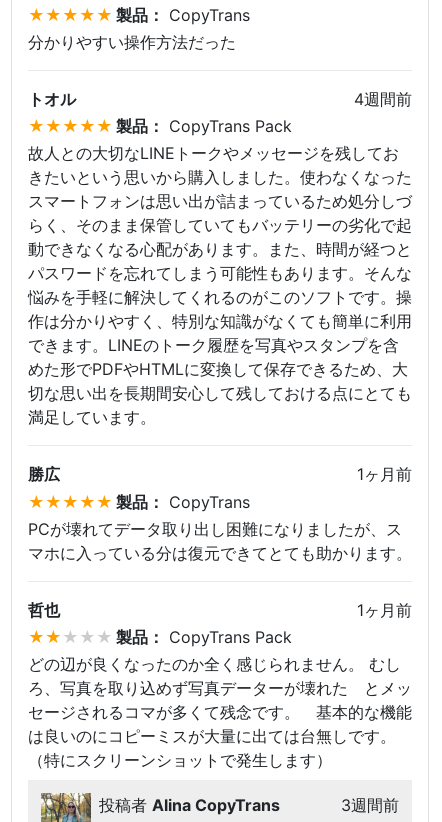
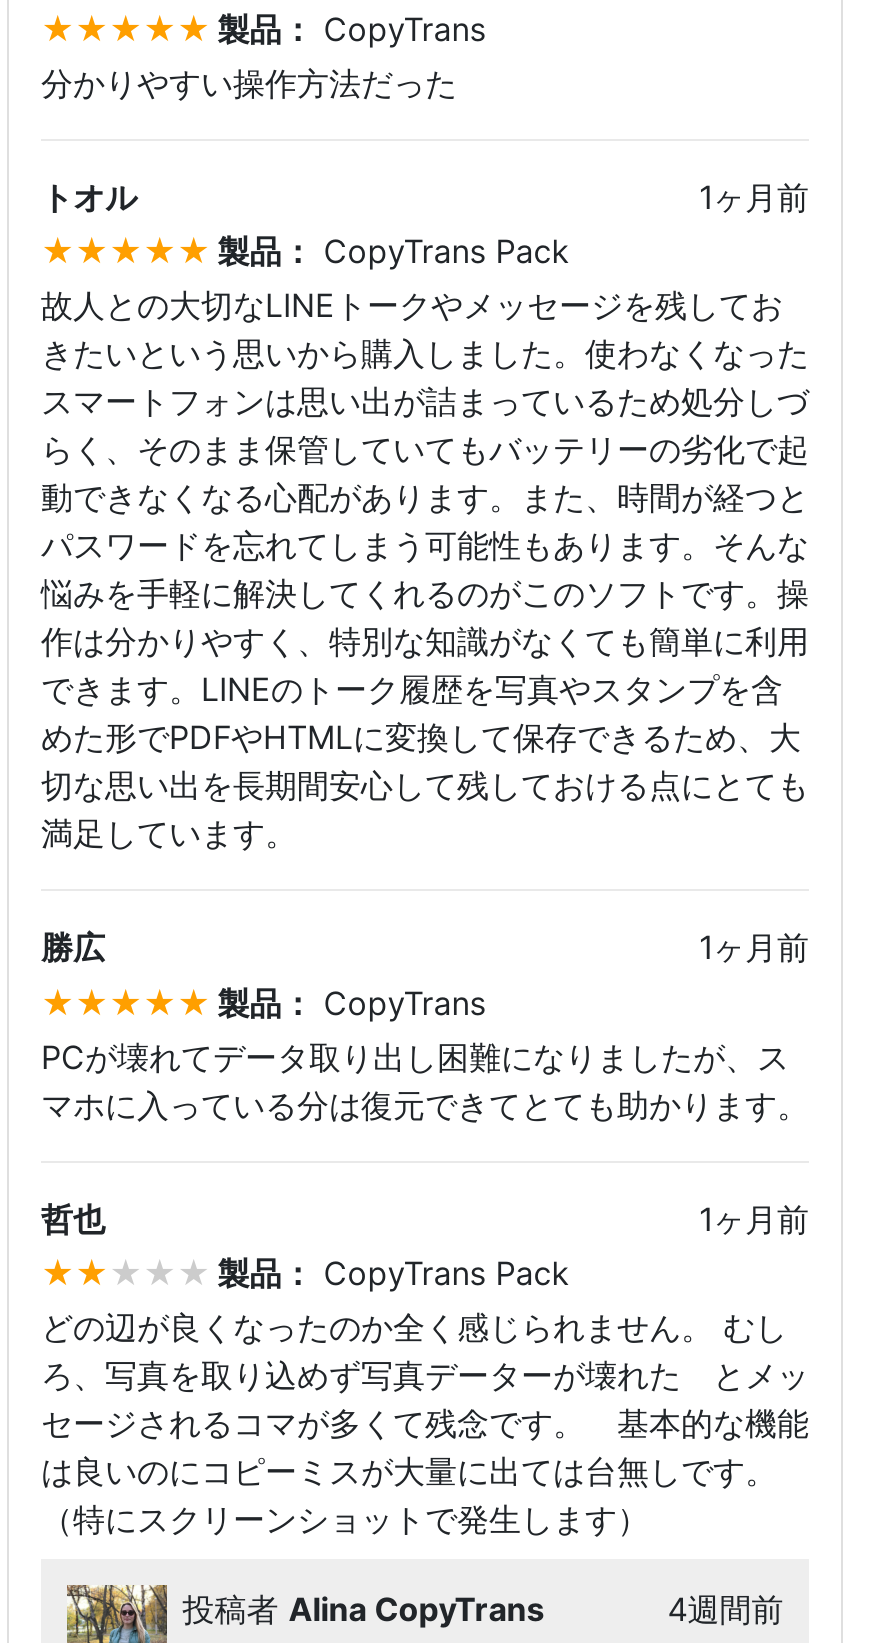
[354,89,412,109] 4週間前 -> [699,177,809,217] 1ヶ月前
[341,795,399,815] 3週間前 -> [667,1589,783,1629] 4週間前

